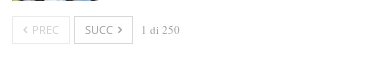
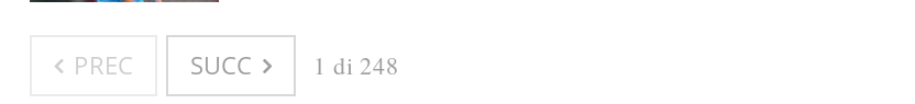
[29,22,180,37] PREC SUCC 1 di 250 -> [67,48,399,81] PREC SUCC 1 di 248

